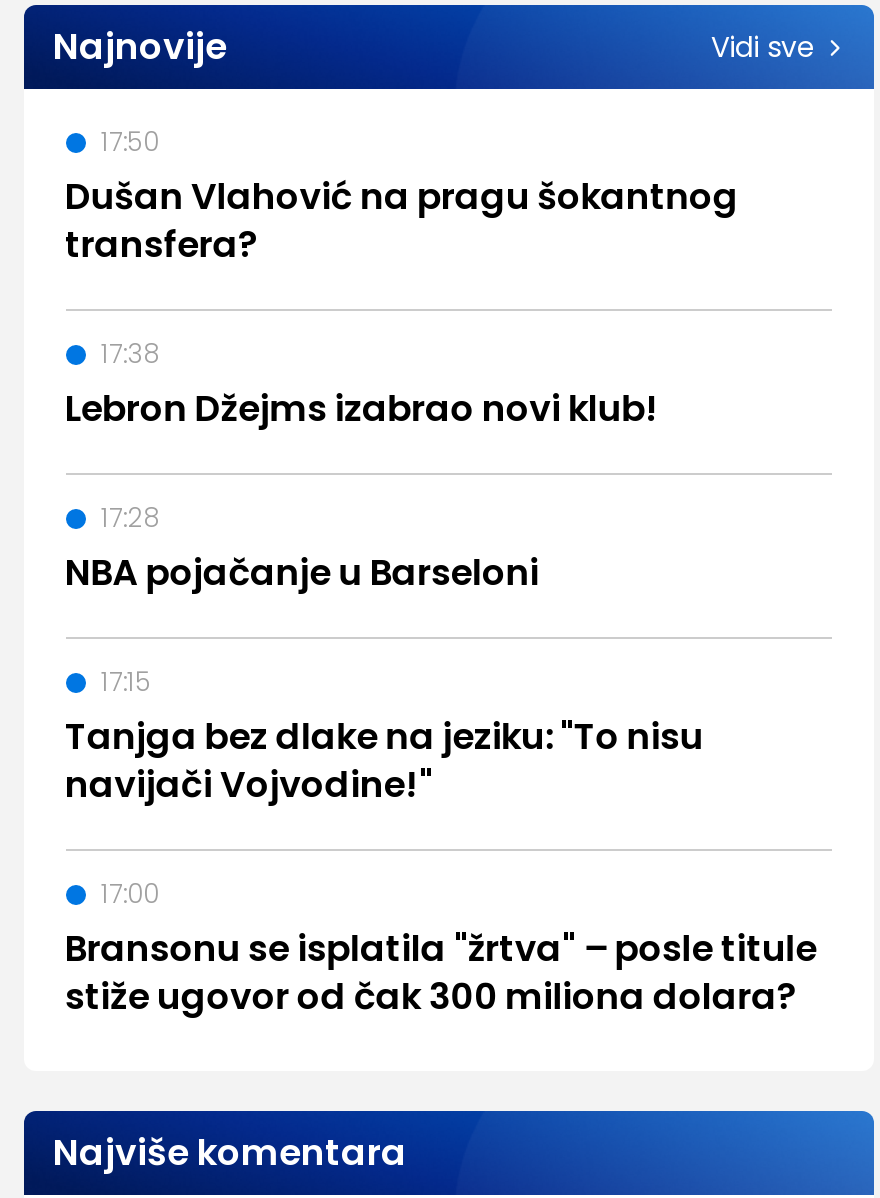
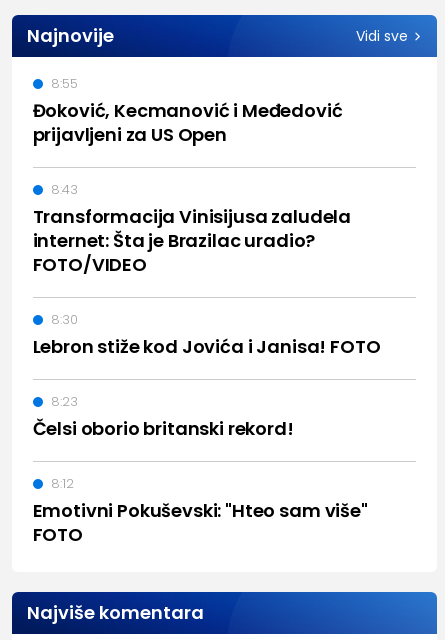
[101,124,159,162] 17:50 -> [50,74,77,93] 8:55
[65,172,738,270] Dušan Vlahović na pragu šokantnog | transfera? -> [32,98,342,147] Đoković, Kecmanović i Međedović | prijavljeni za US Open
[101,336,161,374] 17:38 -> [50,180,77,199] 8:43
[65,384,659,434] Lebron Džejms izabrao novi klub! -> [32,204,351,277] Transformacija Vinisijusa zaludela | internet: Šta je Brazilac uradio? | FOTO/VIDEO
[101,500,161,538] 17:28 -> [50,310,77,329] 8:30
[65,548,539,598] NBA pojačanje u Barseloni -> [32,334,380,359] Lebron stiže kod Jovića i Janisa! FOTO
[101,664,151,702] 17:15 -> [50,392,77,411] 8:23
[65,712,704,810] Tanjga bez dlake na jeziku: "To nisu | navijači Vojvodine!" -> [32,416,294,441] Čelsi oborio britanski rekord!
[101,876,159,914] 17:00 -> [50,474,73,493] 8:12
[65,924,817,1022] Bransonu se isplatila "žrtva" – posle titule | stiže ugovor od čak 300 miliona dolara? -> [32,498,368,547] Emotivni Pokuševski: "Hteo sam više" | FOTO

